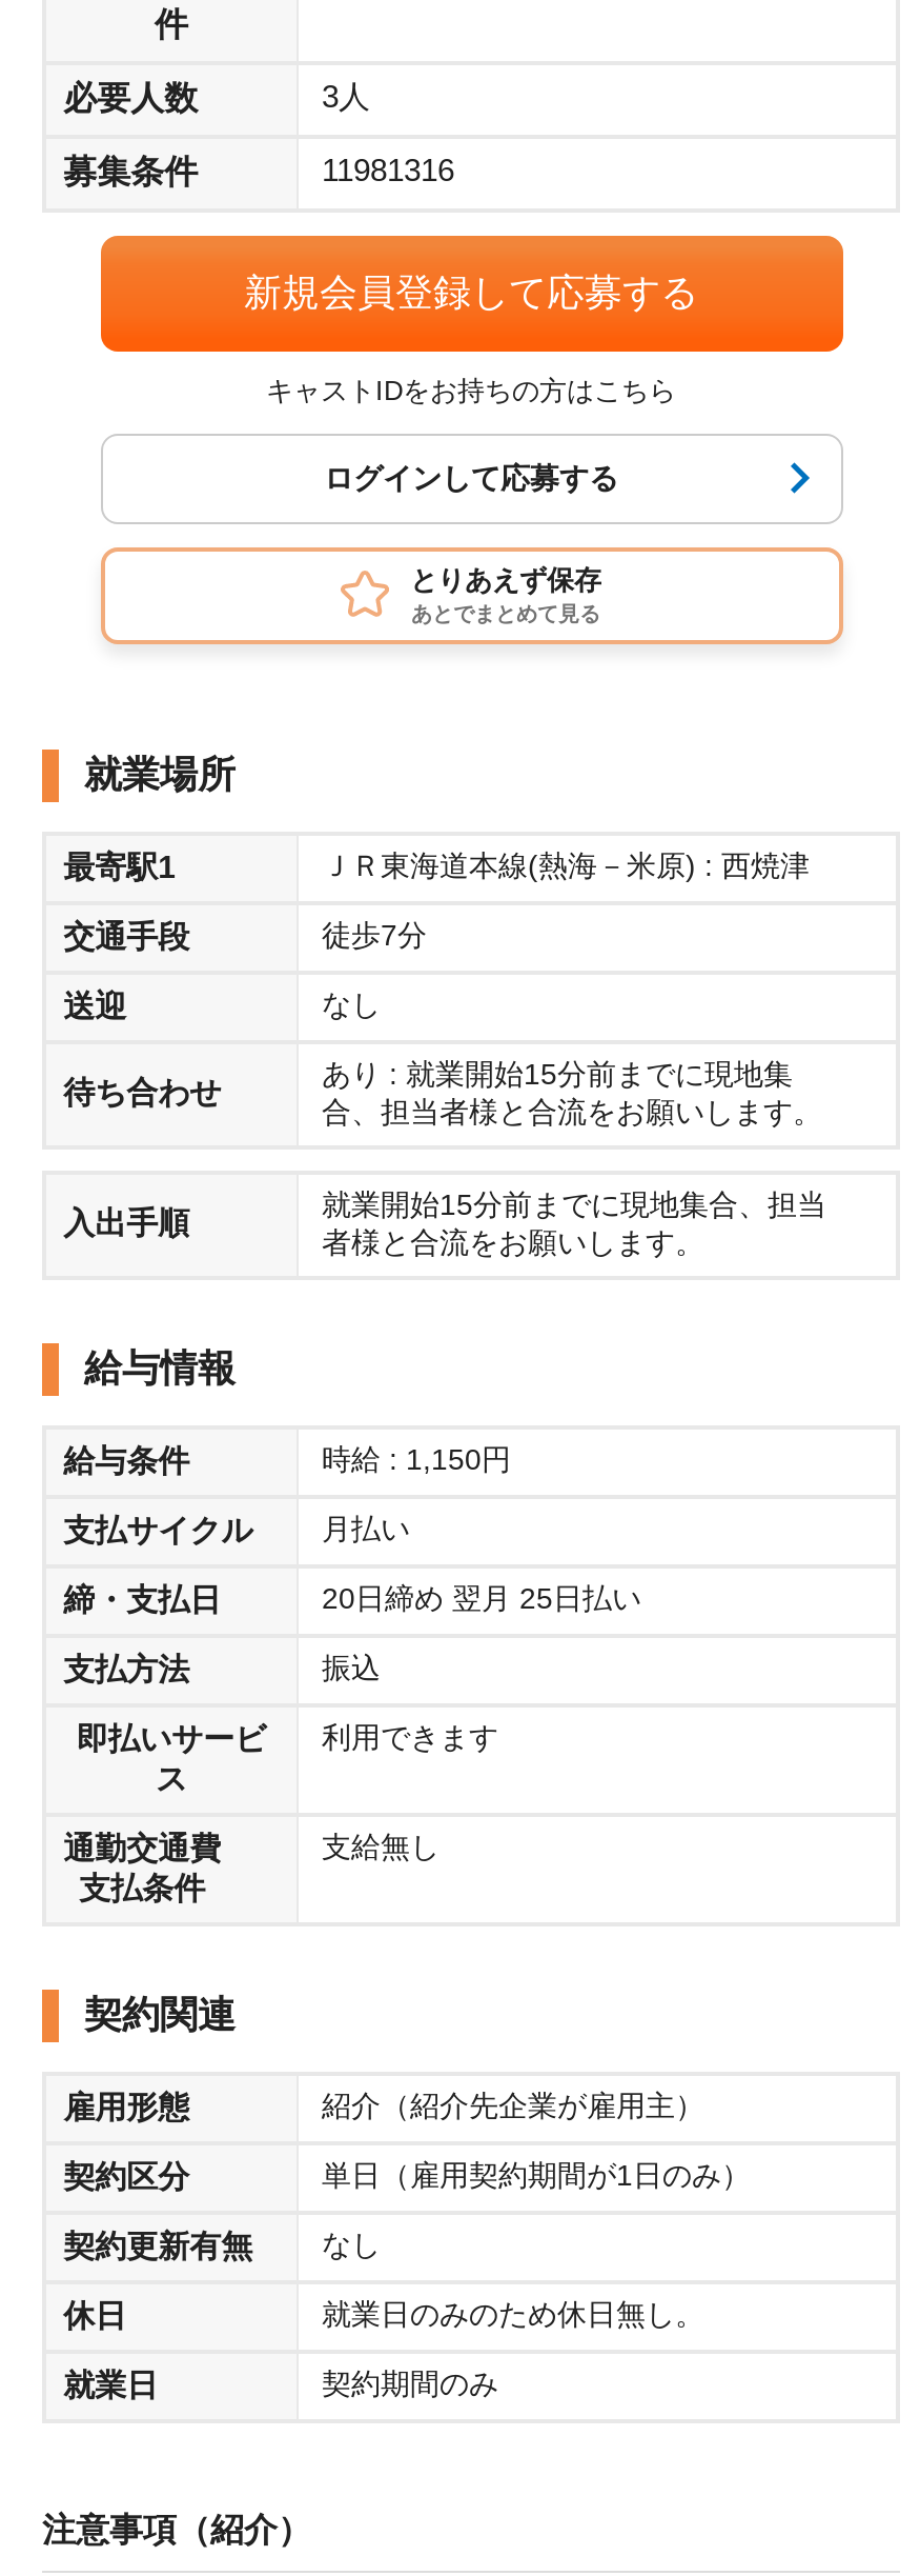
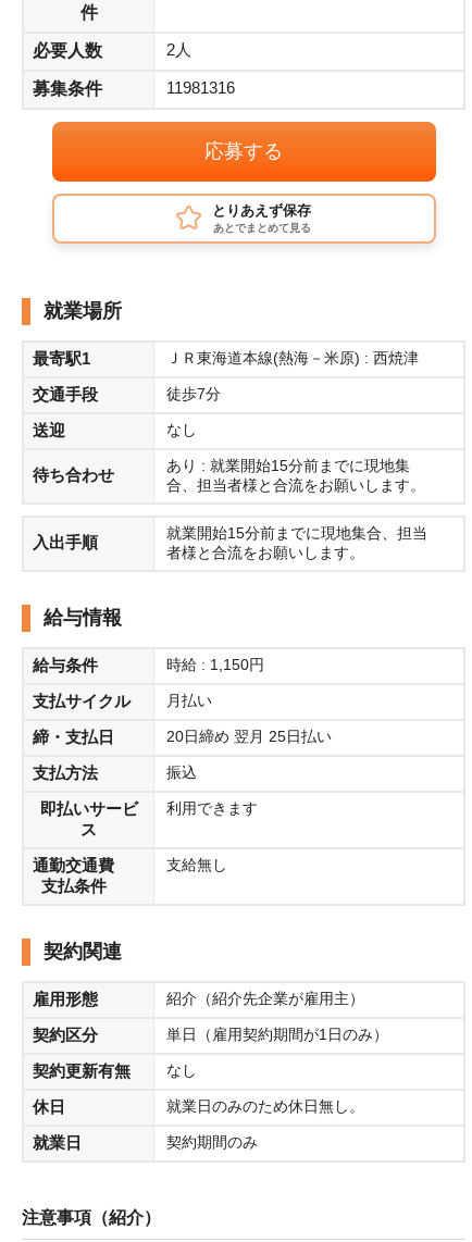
[322,77,370,113] 3人 -> [166,40,191,58] 2人
[244,271,698,494] 新規会員登録して応募する | キャストIDをお持ちの方はこちら | ログインして応募する -> [204,140,283,162] 応募する

